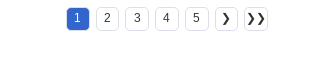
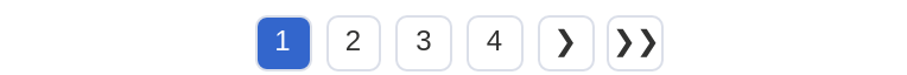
[193,11,200,25] 5 -> none

